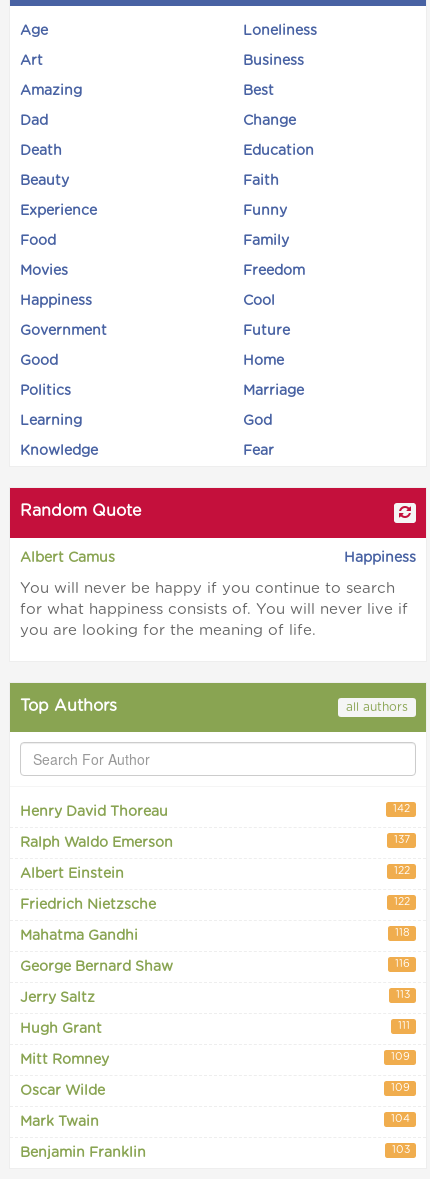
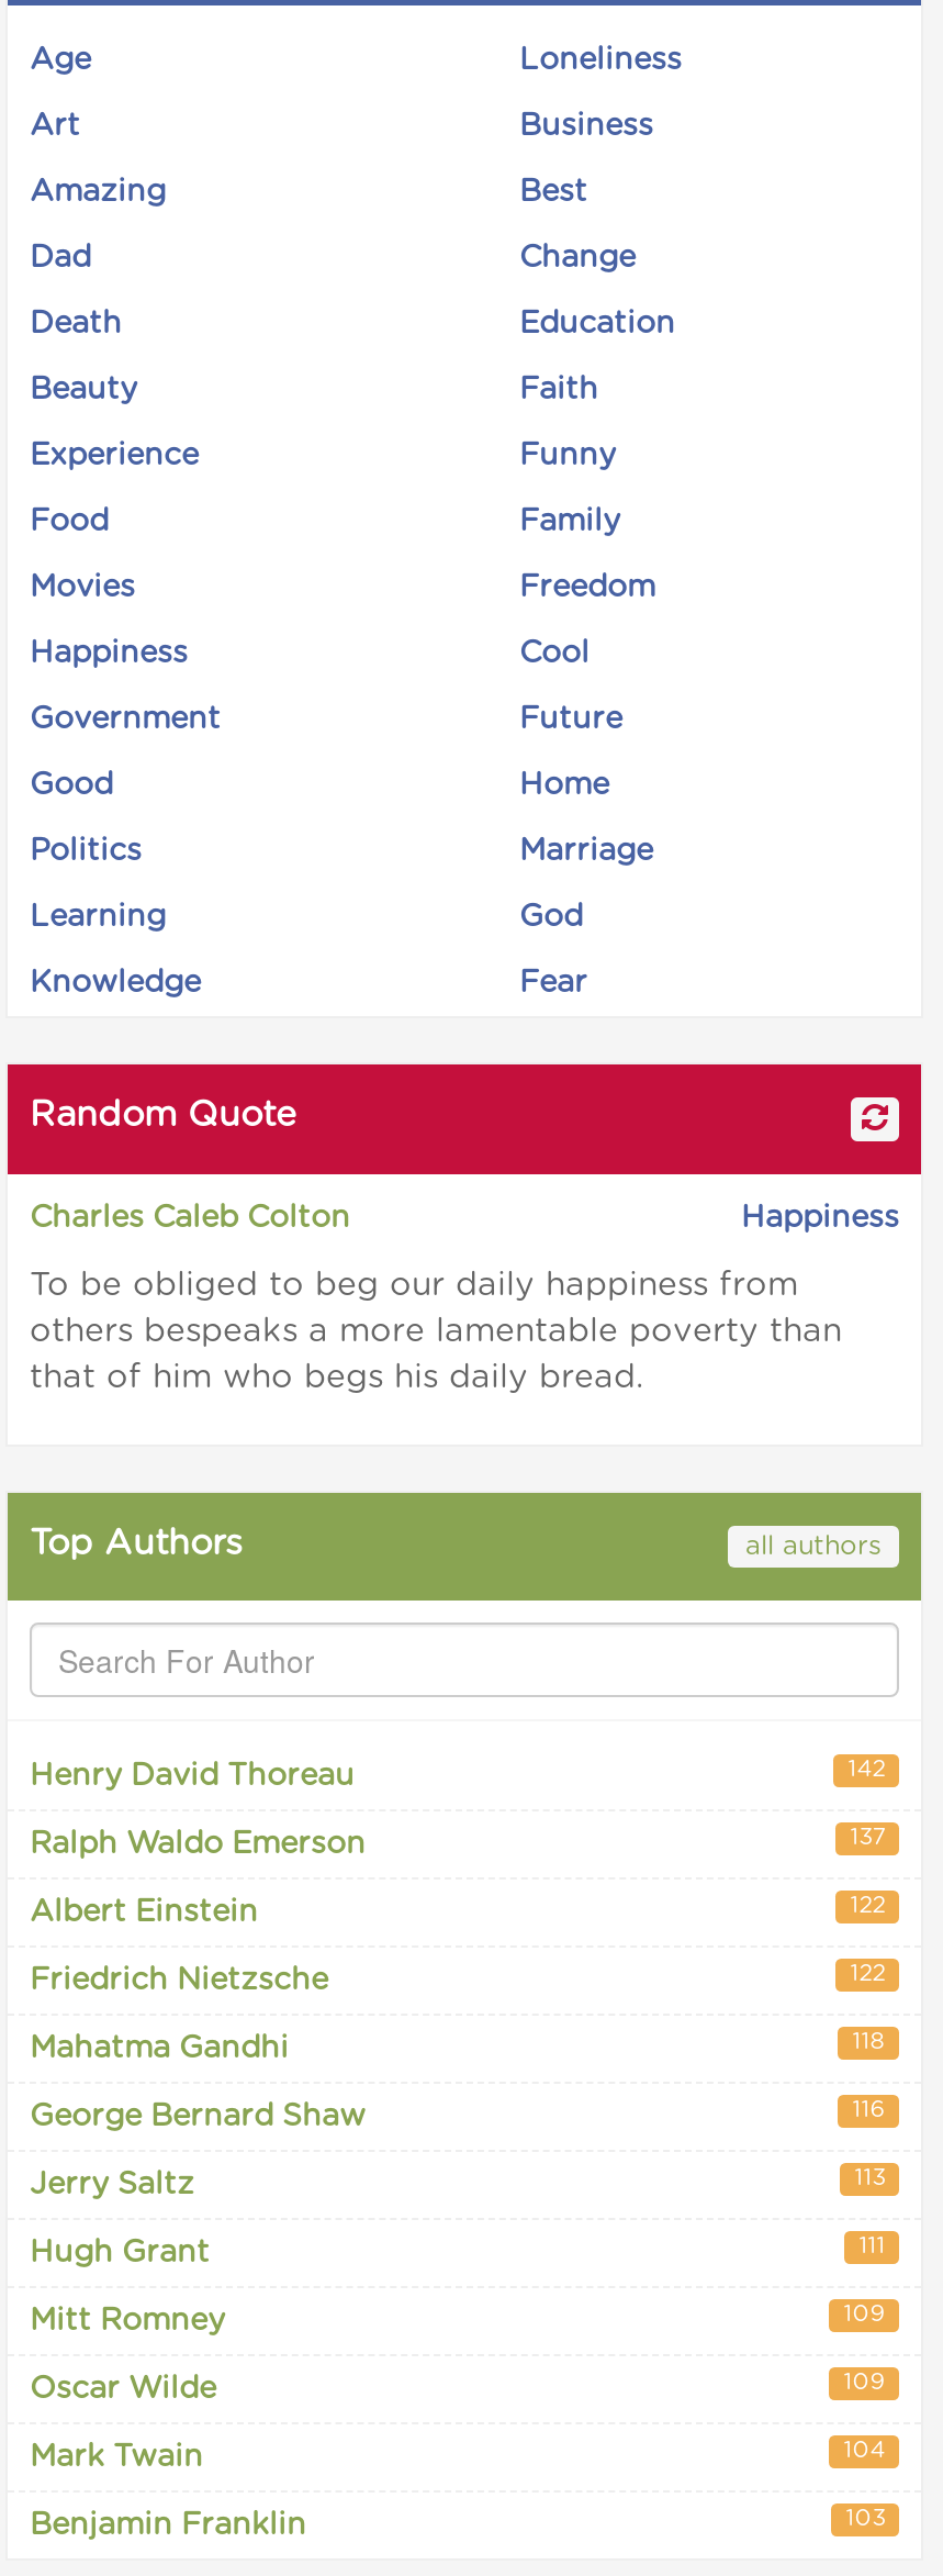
[20,551,115,565] Albert Camus -> [30,1203,350,1234] Charles Caleb Colton
[20,581,408,638] You will never be happy if you continue to search | for what happiness consists of. You will never live if | you are looking for the meaning of life. -> [30,1269,842,1394] To be obliged to beg our daily happiness from | others bespeaks a more lamentable poverty than | that of him who begs his daily bread.

